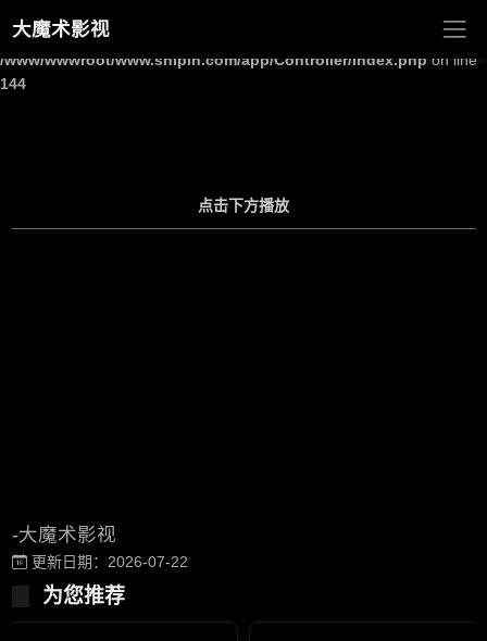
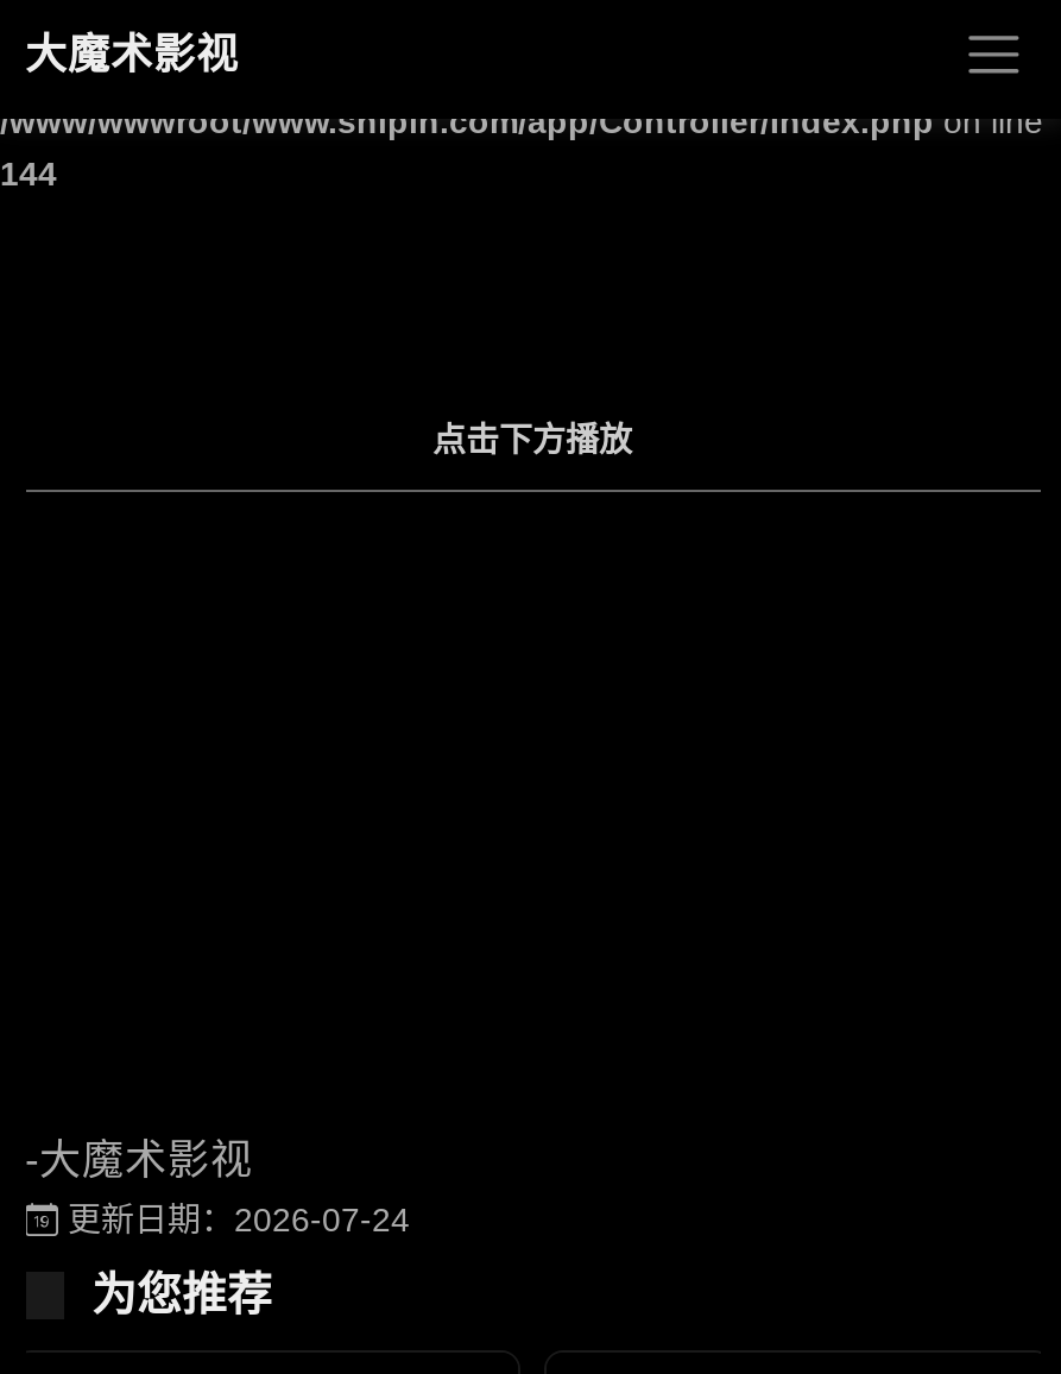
[27,553,188,570] 更新日期：2026-07-22 -> [58,1200,410,1238] 更新日期：2026-07-24

